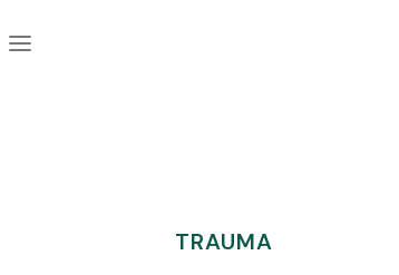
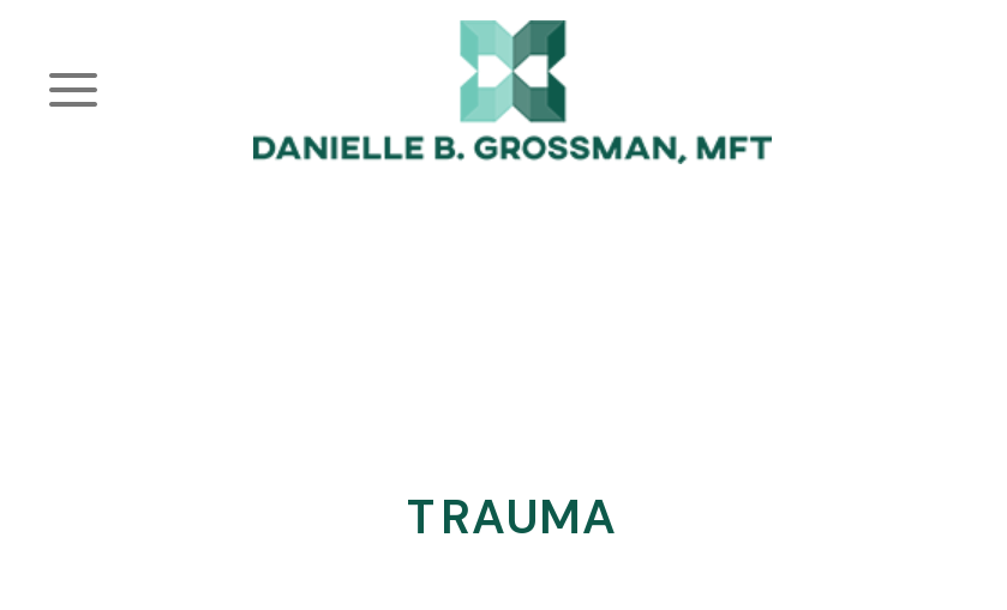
none -> [251,18,774,167] [image]

